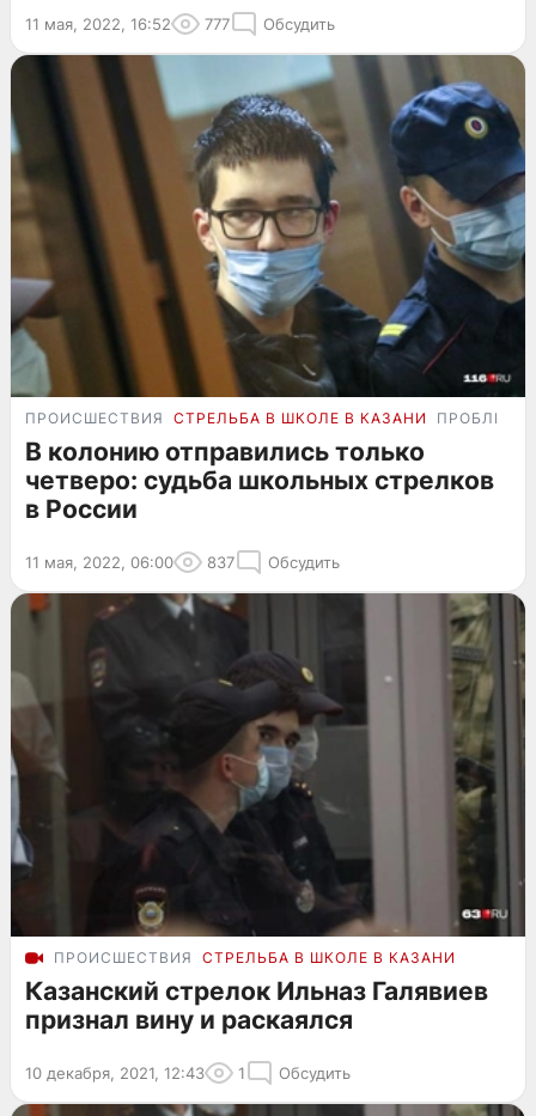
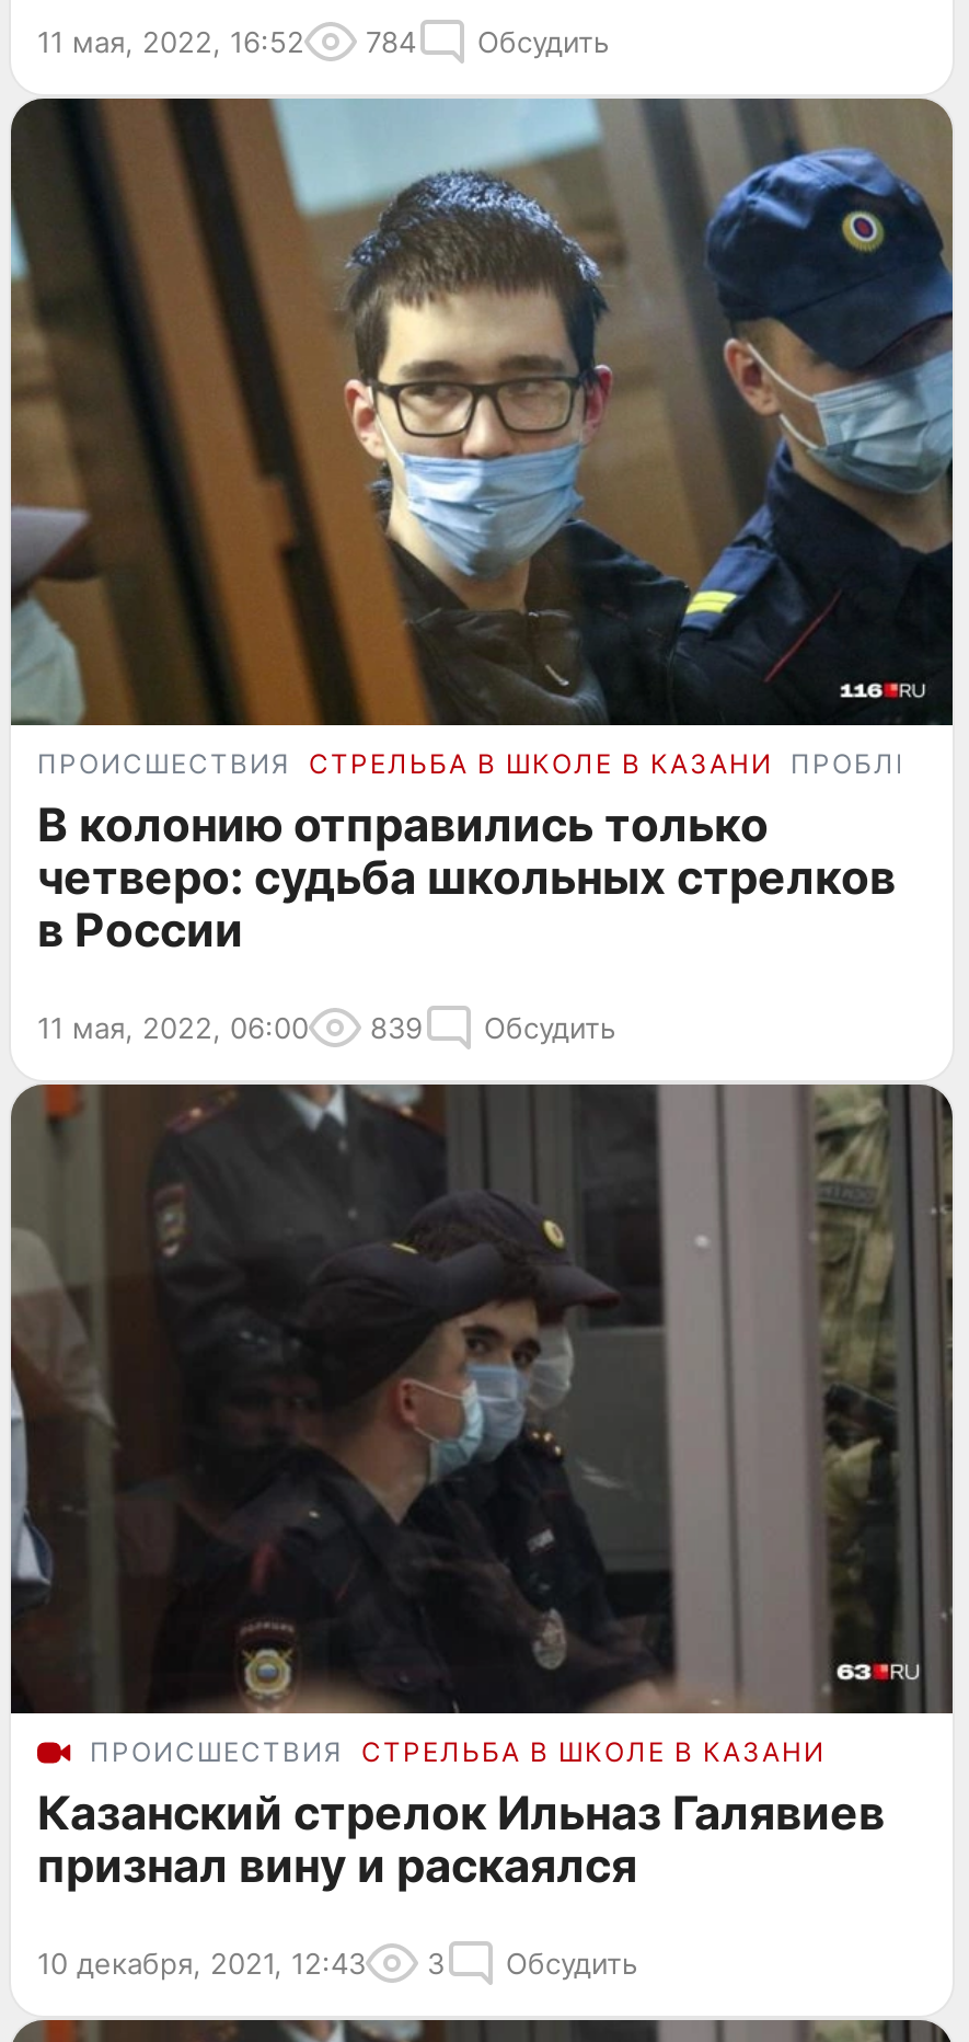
[25,14,335,33] 11 мая, 2022, 16:52 777 Обсудить -> [37,23,609,58] 11 мая, 2022, 16:52 784 Обсудить
[25,553,340,572] 11 мая, 2022, 06:00 837 Обсудить -> [37,1011,615,1046] 11 мая, 2022, 06:00 839 Обсудить
[25,1063,351,1082] 10 декабря, 2021, 12:43 1 Обсудить -> [37,1945,637,1980] 10 декабря, 2021, 12:43 3 Обсудить

